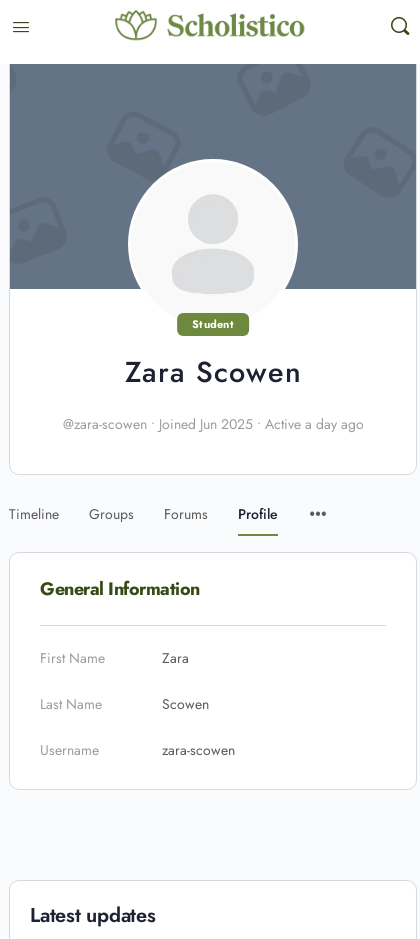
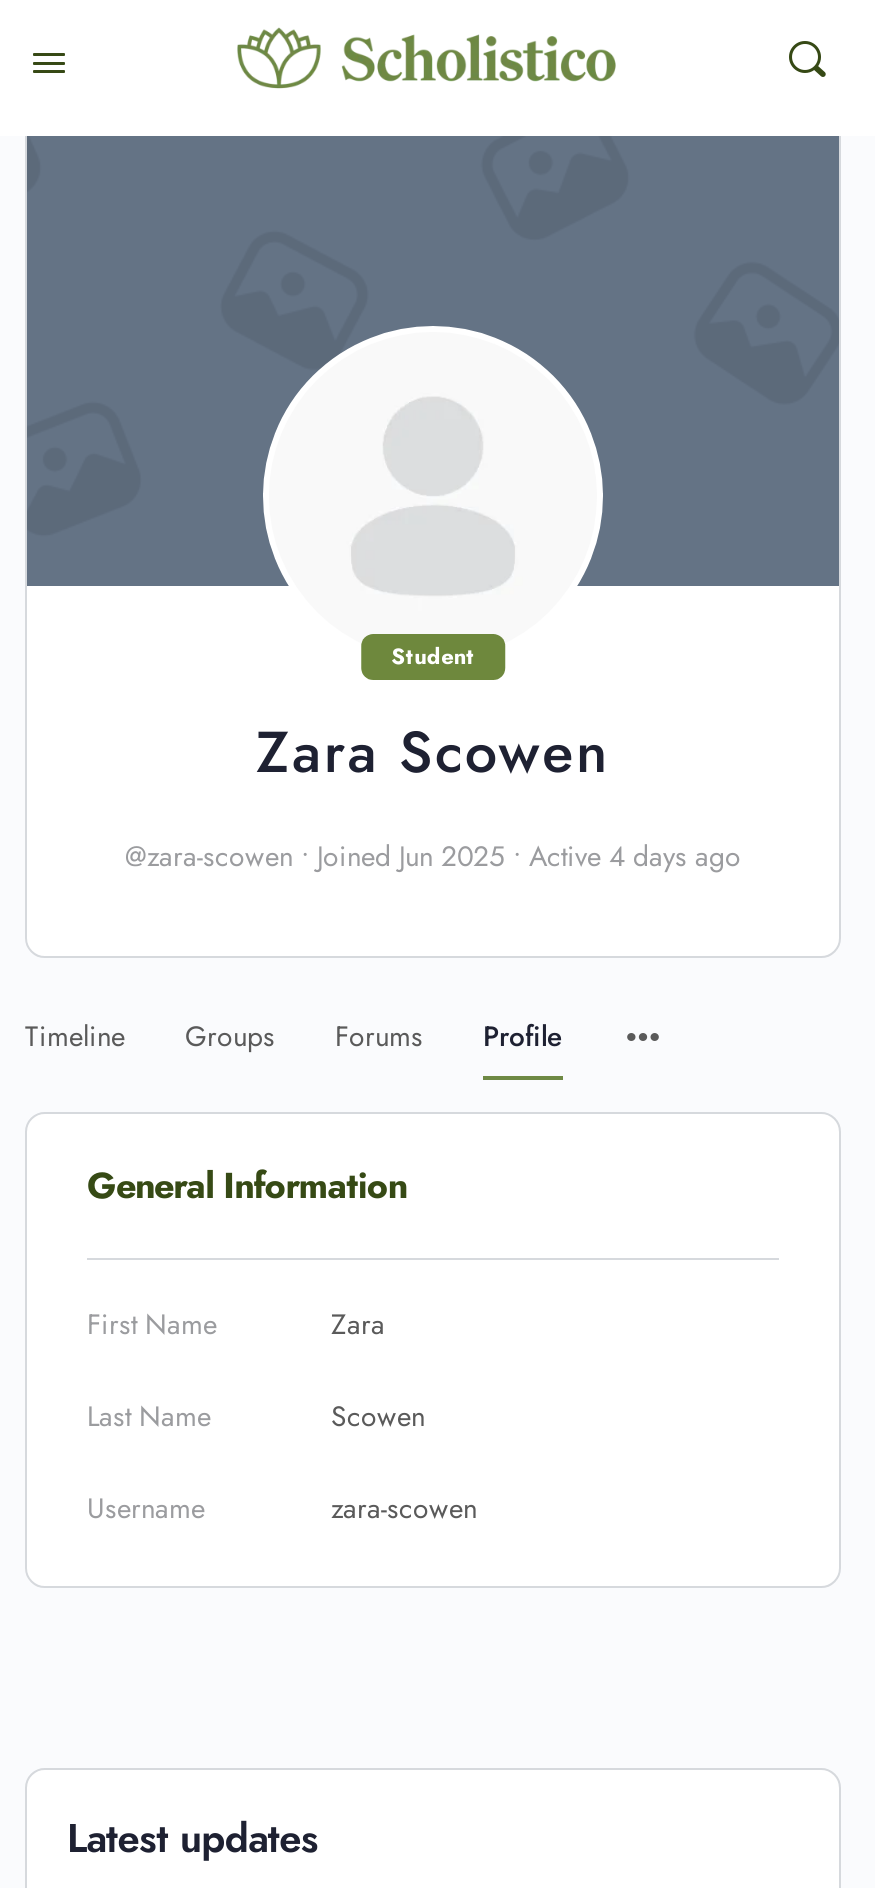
[62,414,363,434] @zara-scowen • Joined Jun 2025 • Active a day ago -> [125,836,741,876] @zara-scowen • Joined Jun 2025 • Active 4 days ago

